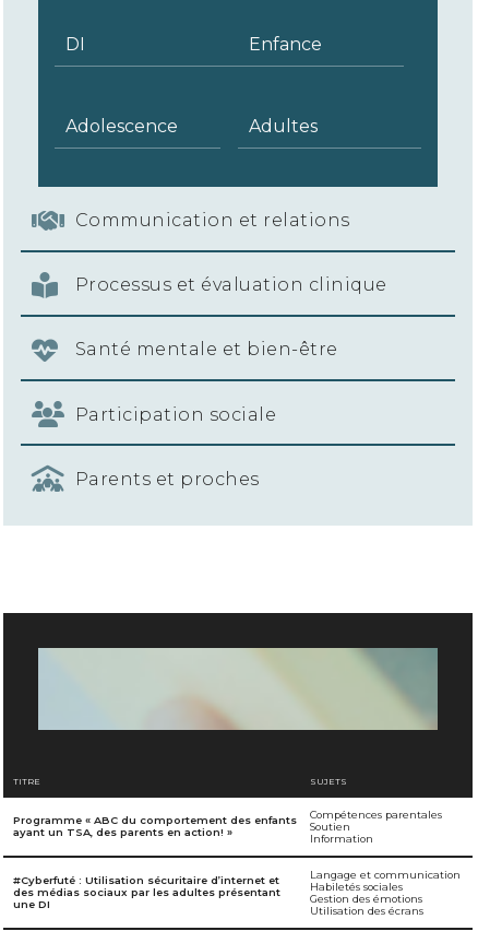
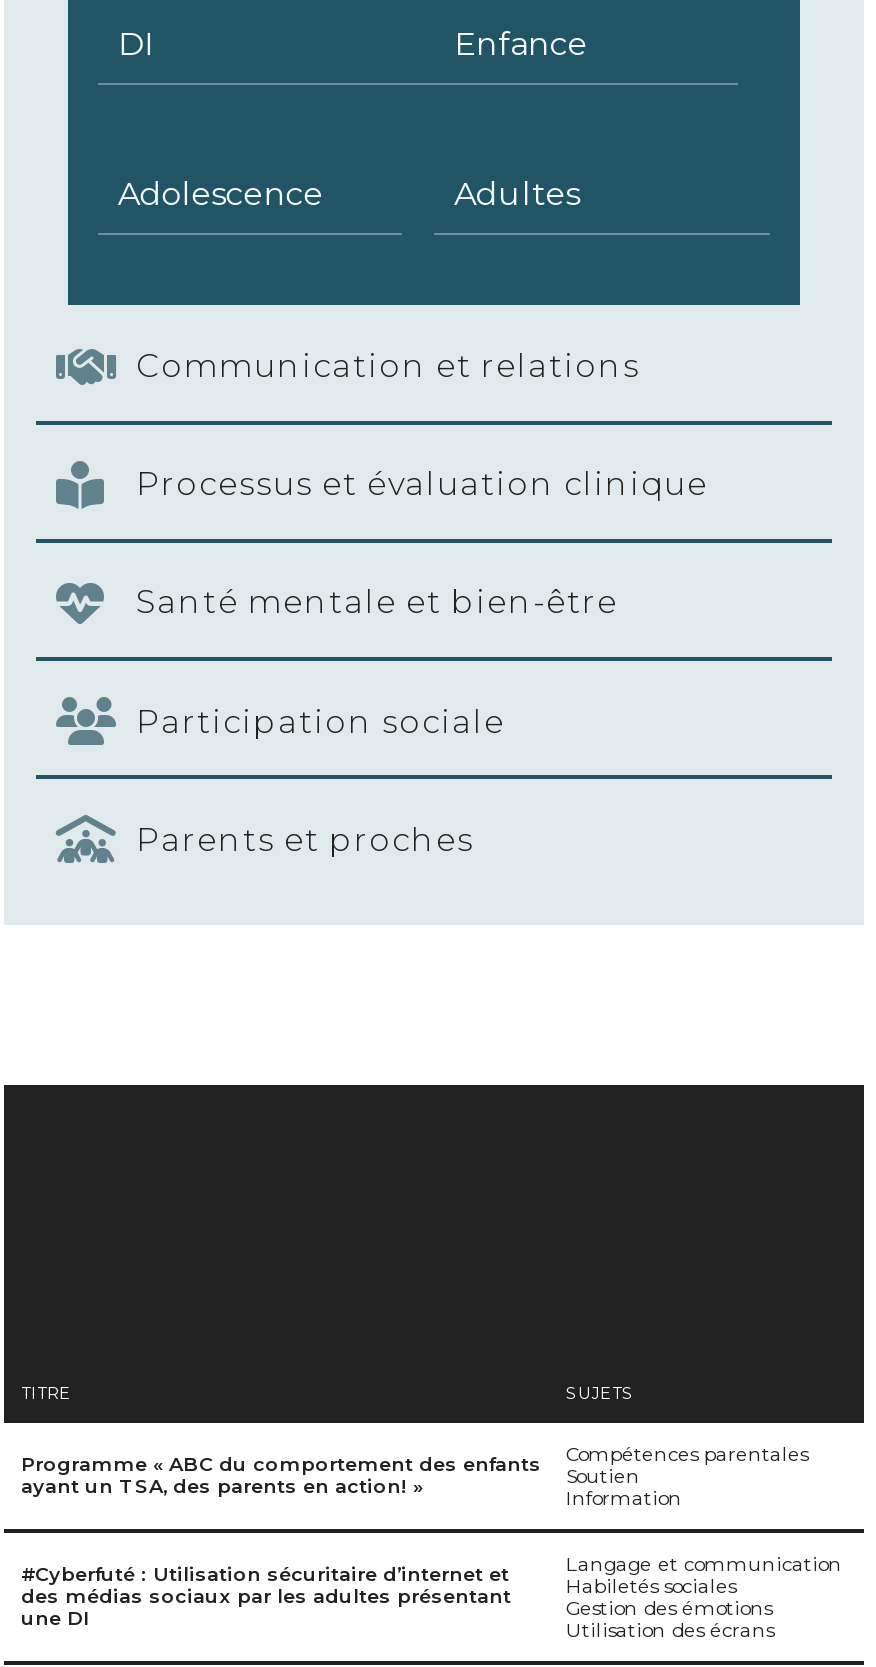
[37,647,439,731] [image] -> none

